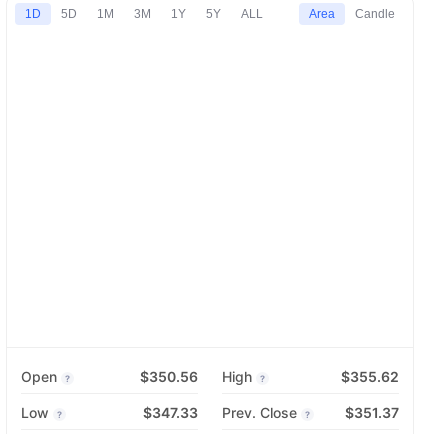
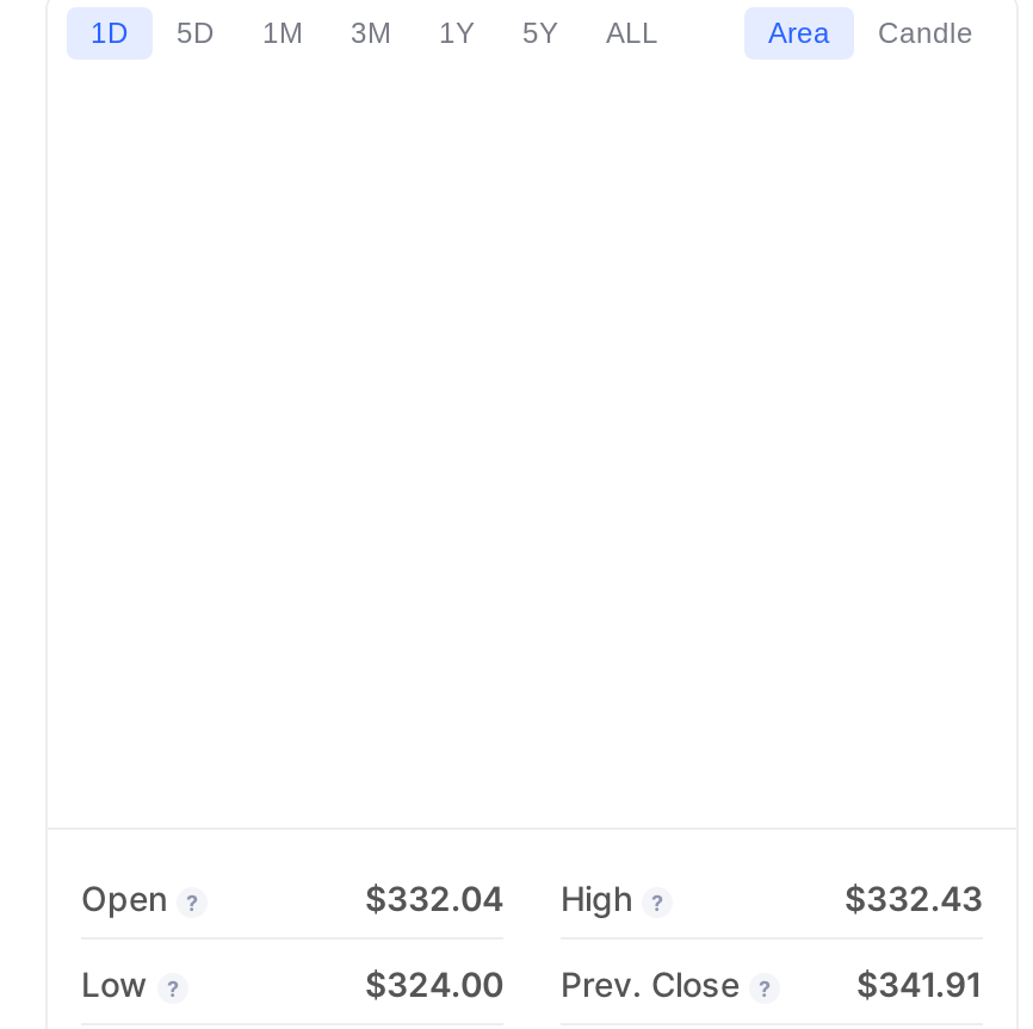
[140,368,198,385] $350.56 -> [365,878,503,918] $332.04
[341,368,399,385] $355.62 -> [845,878,983,918] $332.43
[143,404,198,421] $347.33 -> [365,963,503,1004] $324.00
[345,404,399,421] $351.37 -> [856,963,983,1004] $341.91

